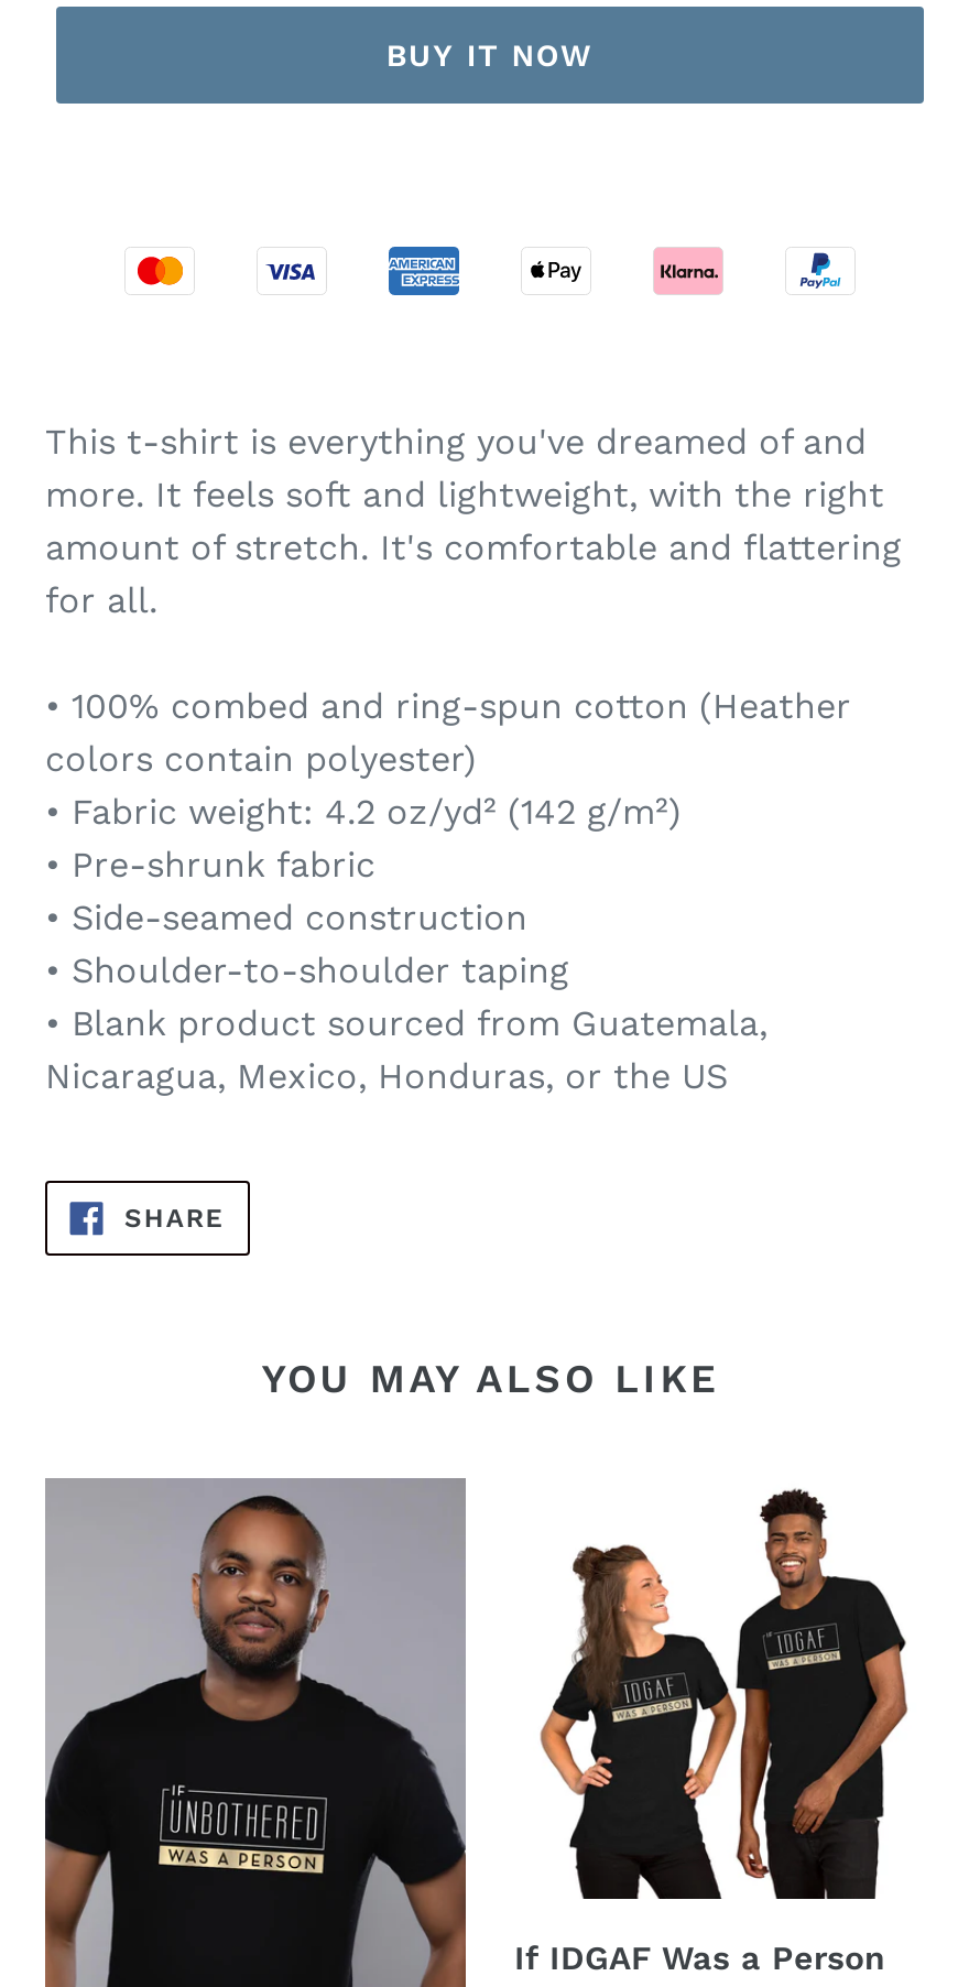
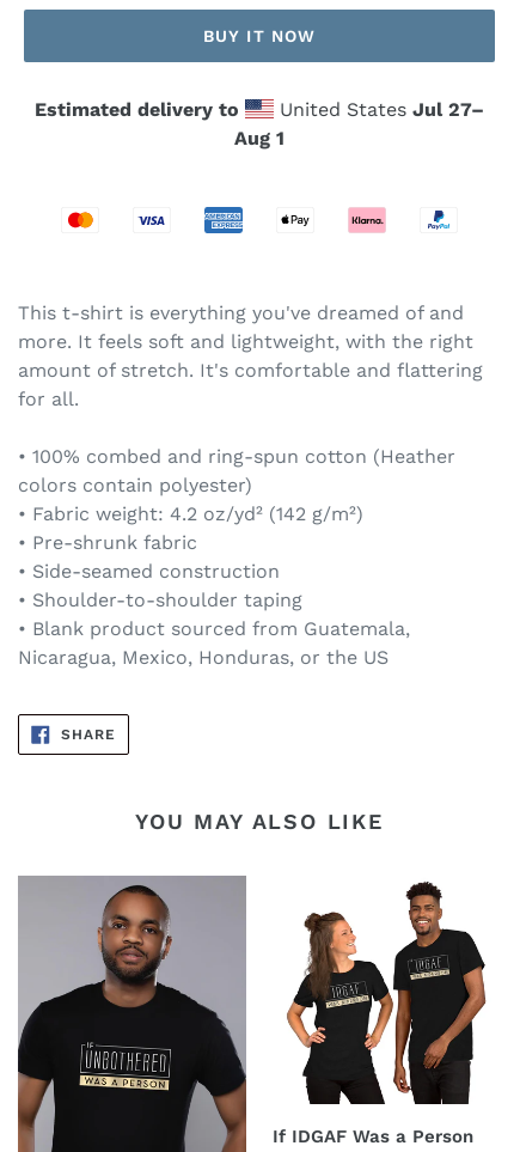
none -> [35,99,484,150] Estimated delivery to | United States Jul 27– | Aug 1

